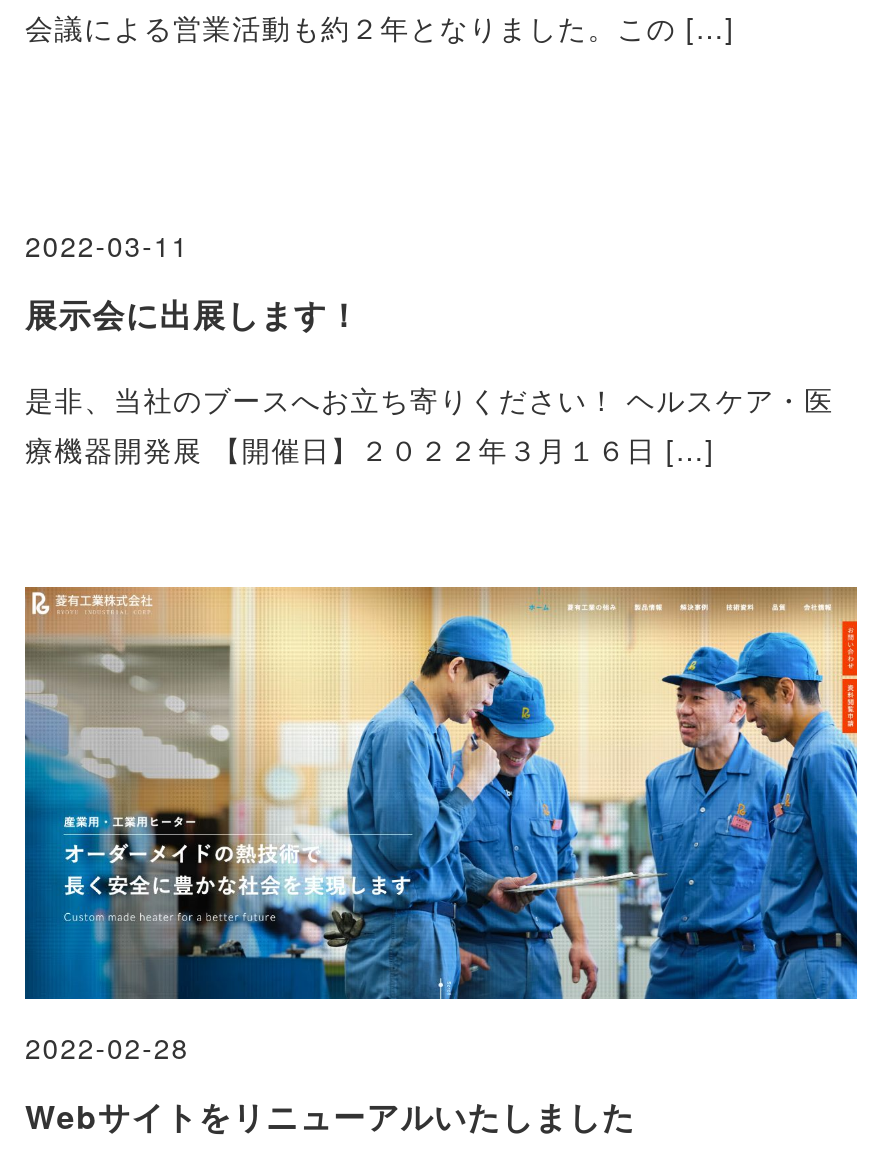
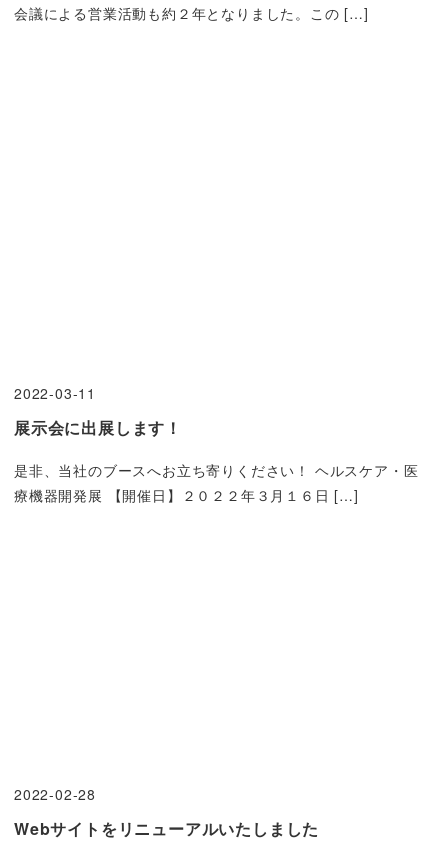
[23,586,859,1002] [image] -> none

